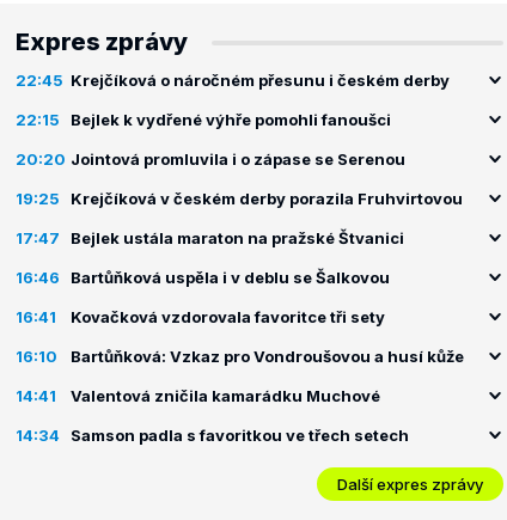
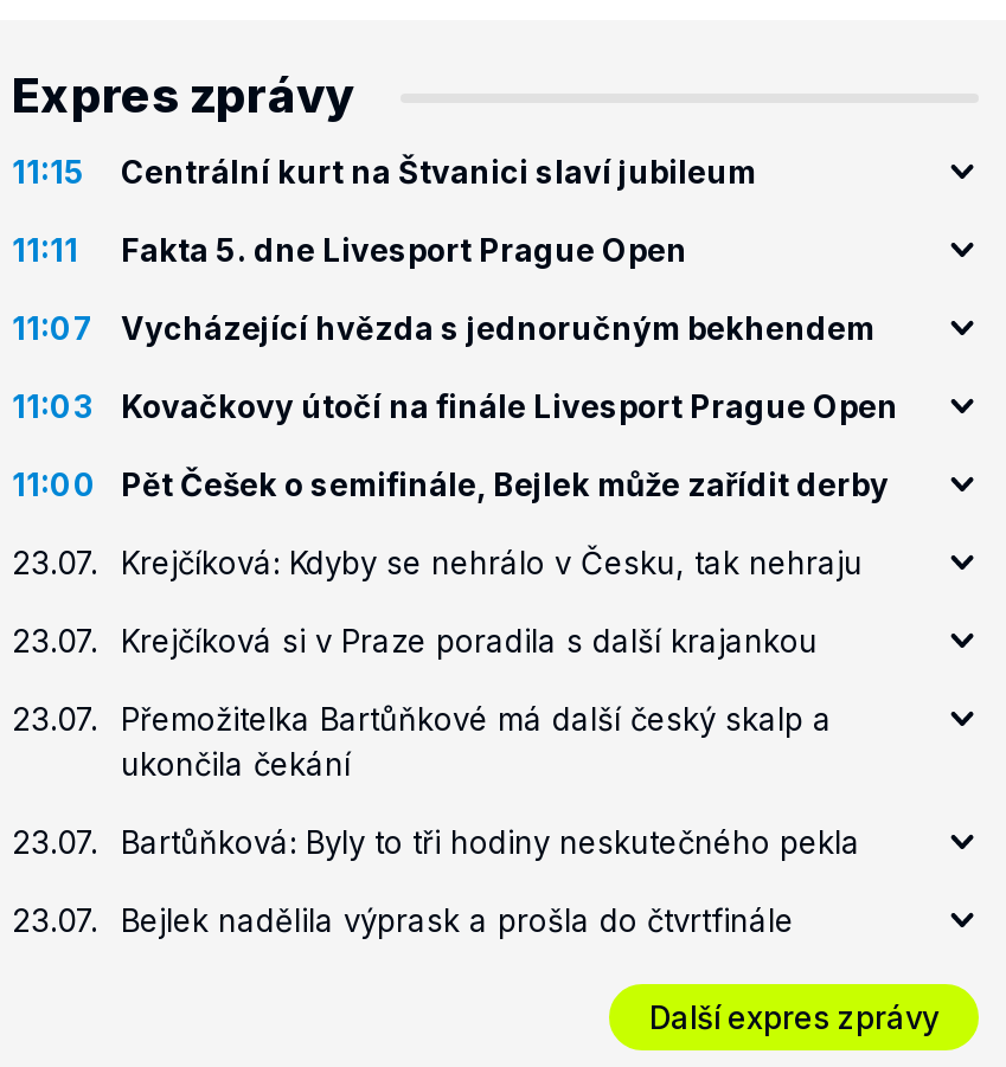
[16,71,450,90] 22:45 Krejčíková o náročném přesunu i českém derby -> [12,153,756,191] 11:15 | Centrální kurt na Štvanici slaví jubileum
[16,110,391,129] 22:15 Bejlek k vydřené výhře pomohli fanoušci -> [12,231,687,269] 11:11 | Fakta 5. dne Livesport Prague Open
[16,149,405,169] 20:20 Jointová promluvila i o zápase se Serenou -> [12,309,874,347] 11:07 | Vycházející hvězda s jednoručným bekhendem
[16,189,463,208] 19:25 Krejčíková v českém derby porazila Fruhvirtovou -> [12,387,898,425] 11:03 | Kovačkovy útočí na finále Livesport Prague Open
[16,228,404,247] 17:47 Bejlek ustála maraton na pražské Štvanici -> [12,465,889,503] 11:00 | Pět Češek o semifinále, Bejlek může zařídit derby
[16,268,390,287] 16:46 Bartůňková uspěla i v deblu se Šalkovou -> [12,544,863,581] 23.07. | Krejčíková: Kdyby se nehrálo v Česku, tak nehraju
[16,307,385,326] 16:41 | Kovačková vzdorovala favoritce tři sety -> [12,622,818,660] 23.07. | Krejčíková si v Praze poradila s další krajankou
[16,347,464,366] 16:10 | Bartůňková: Vzkaz pro Vondroušovou a husí kůže -> [12,700,832,783] 23.07. | Přemožitelka Bartůňkové má další český skalp a | ukončila čekání
[16,386,380,405] 14:41 | Valentová zničila kamarádku Muchové -> [12,823,860,861] 23.07. | Bartůňková: Byly to tři hodiny neskutečného pekla
[16,426,409,445] 14:34 Samson padla s favoritkou ve třech setech -> [12,901,794,939] 23.07. | Bejlek nadělila výprask a prošla do čtvrtfinále

